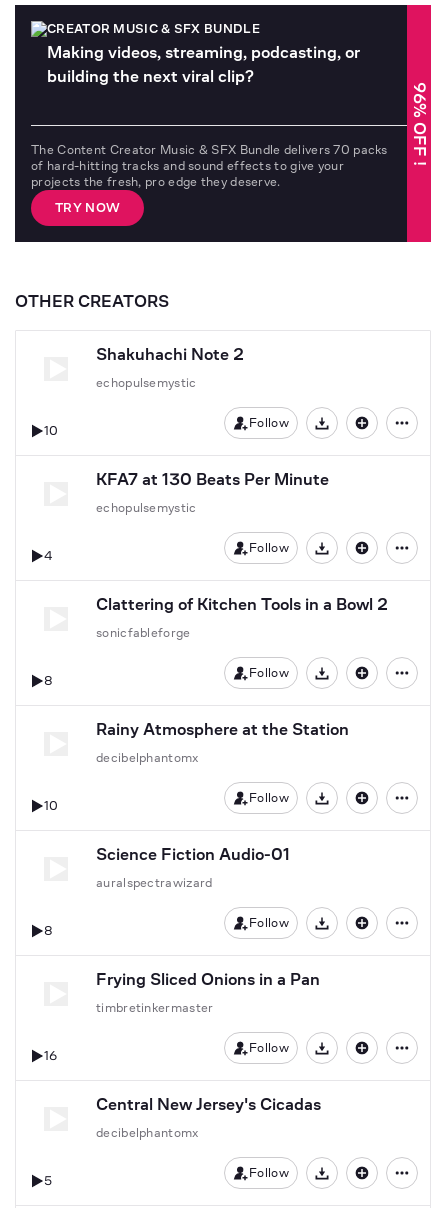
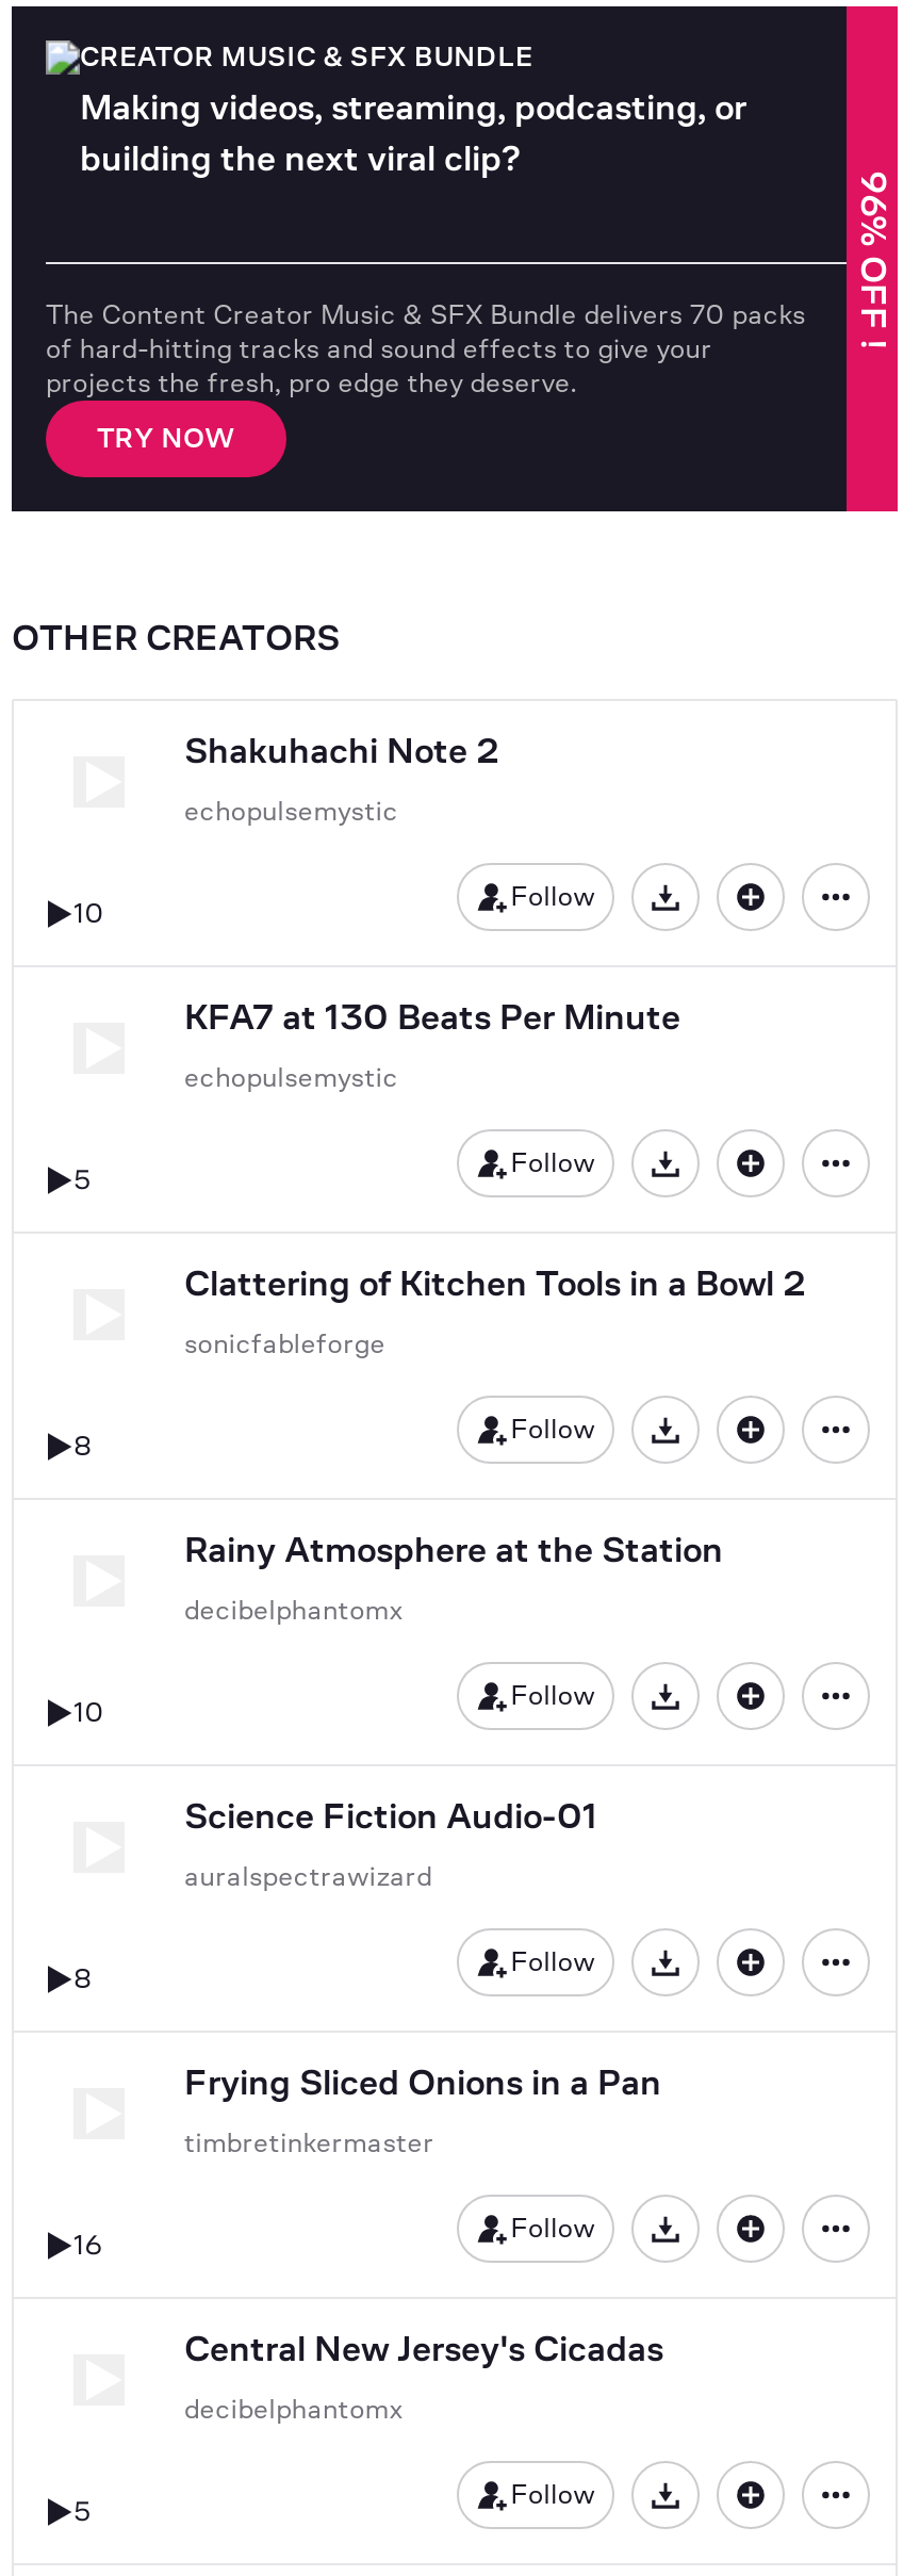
[44,548,52,563] 4 -> [73,1163,91,1195] 5

